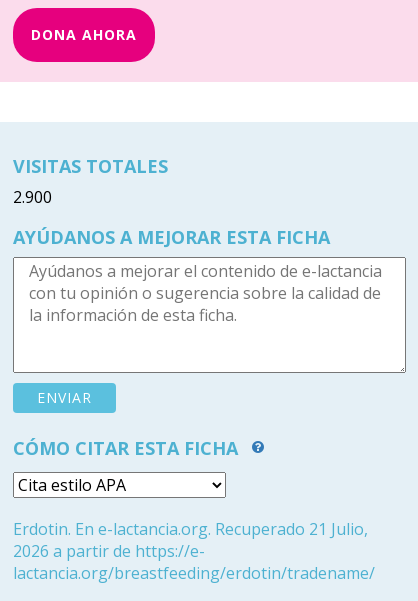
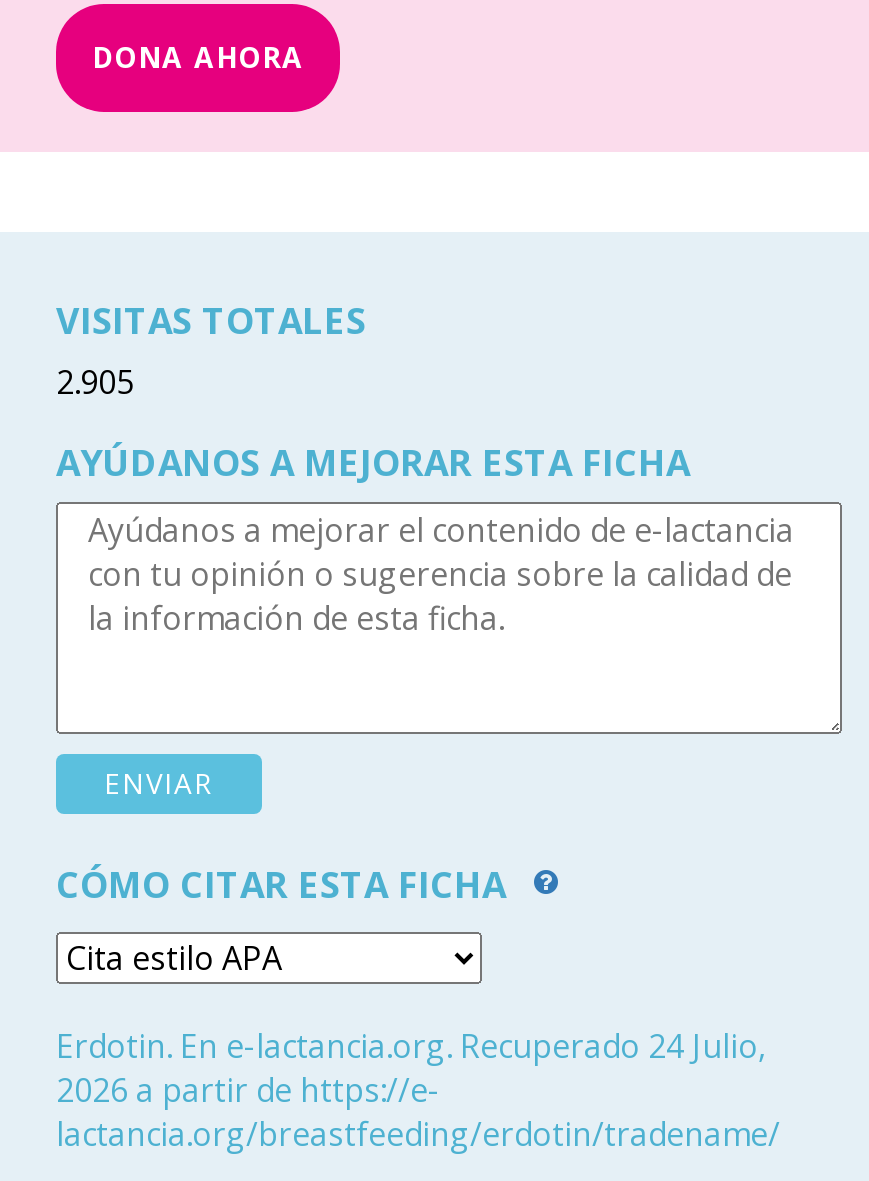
[13,186,52,208] 2.900 -> [56,360,134,404] 2.905
[13,518,368,540] Erdotin. En e-lactancia.org. Recuperado 21 Julio, -> [56,1024,766,1068] Erdotin. En e-lactancia.org. Recuperado 24 Julio,

